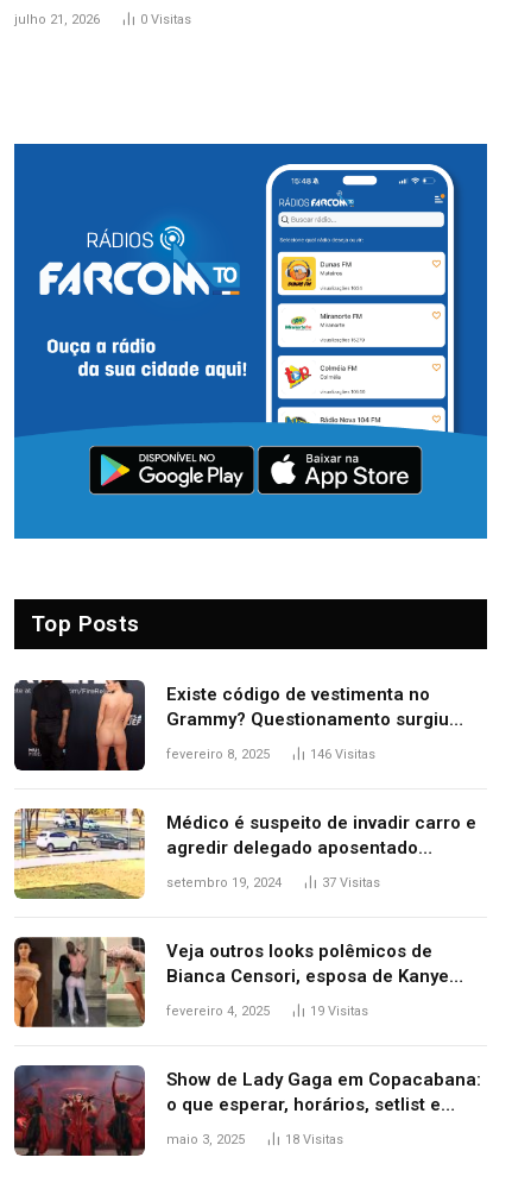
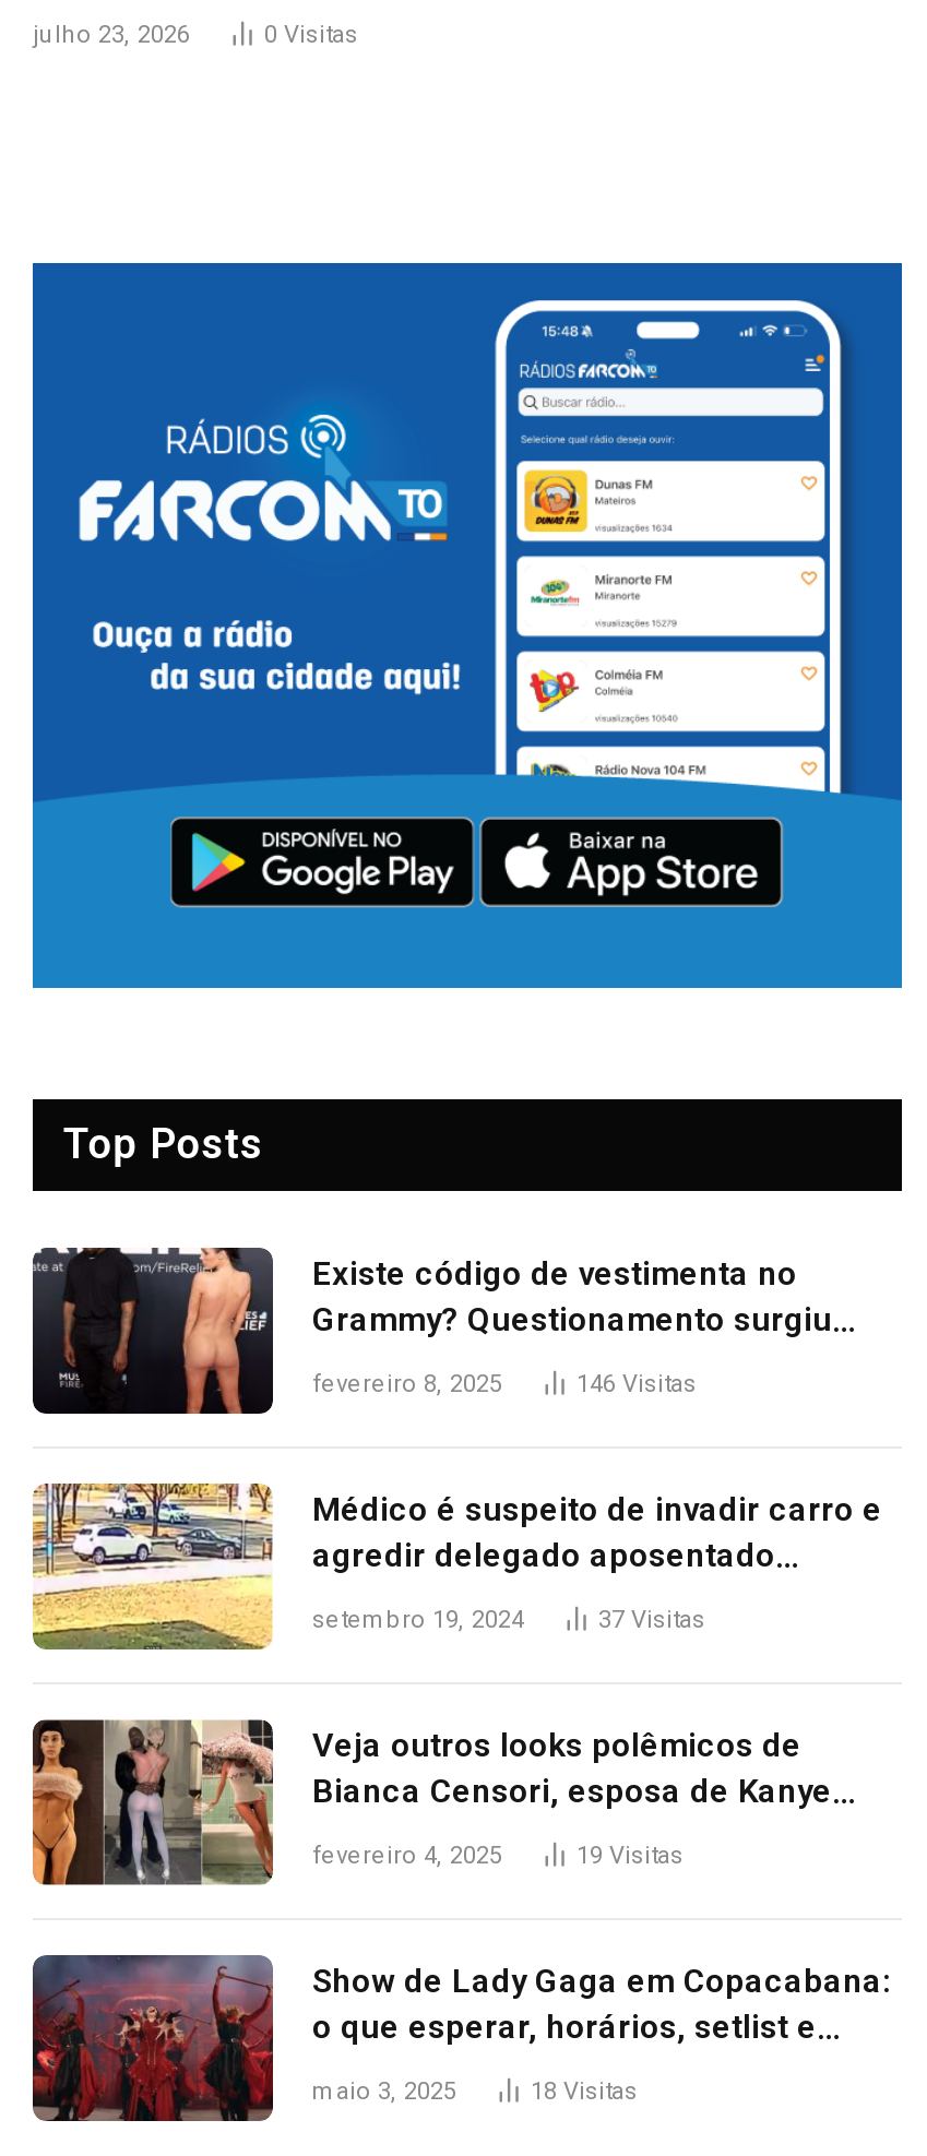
[14,12,100,27] julho 21, 2026 -> [33,21,190,49] julho 23, 2026

